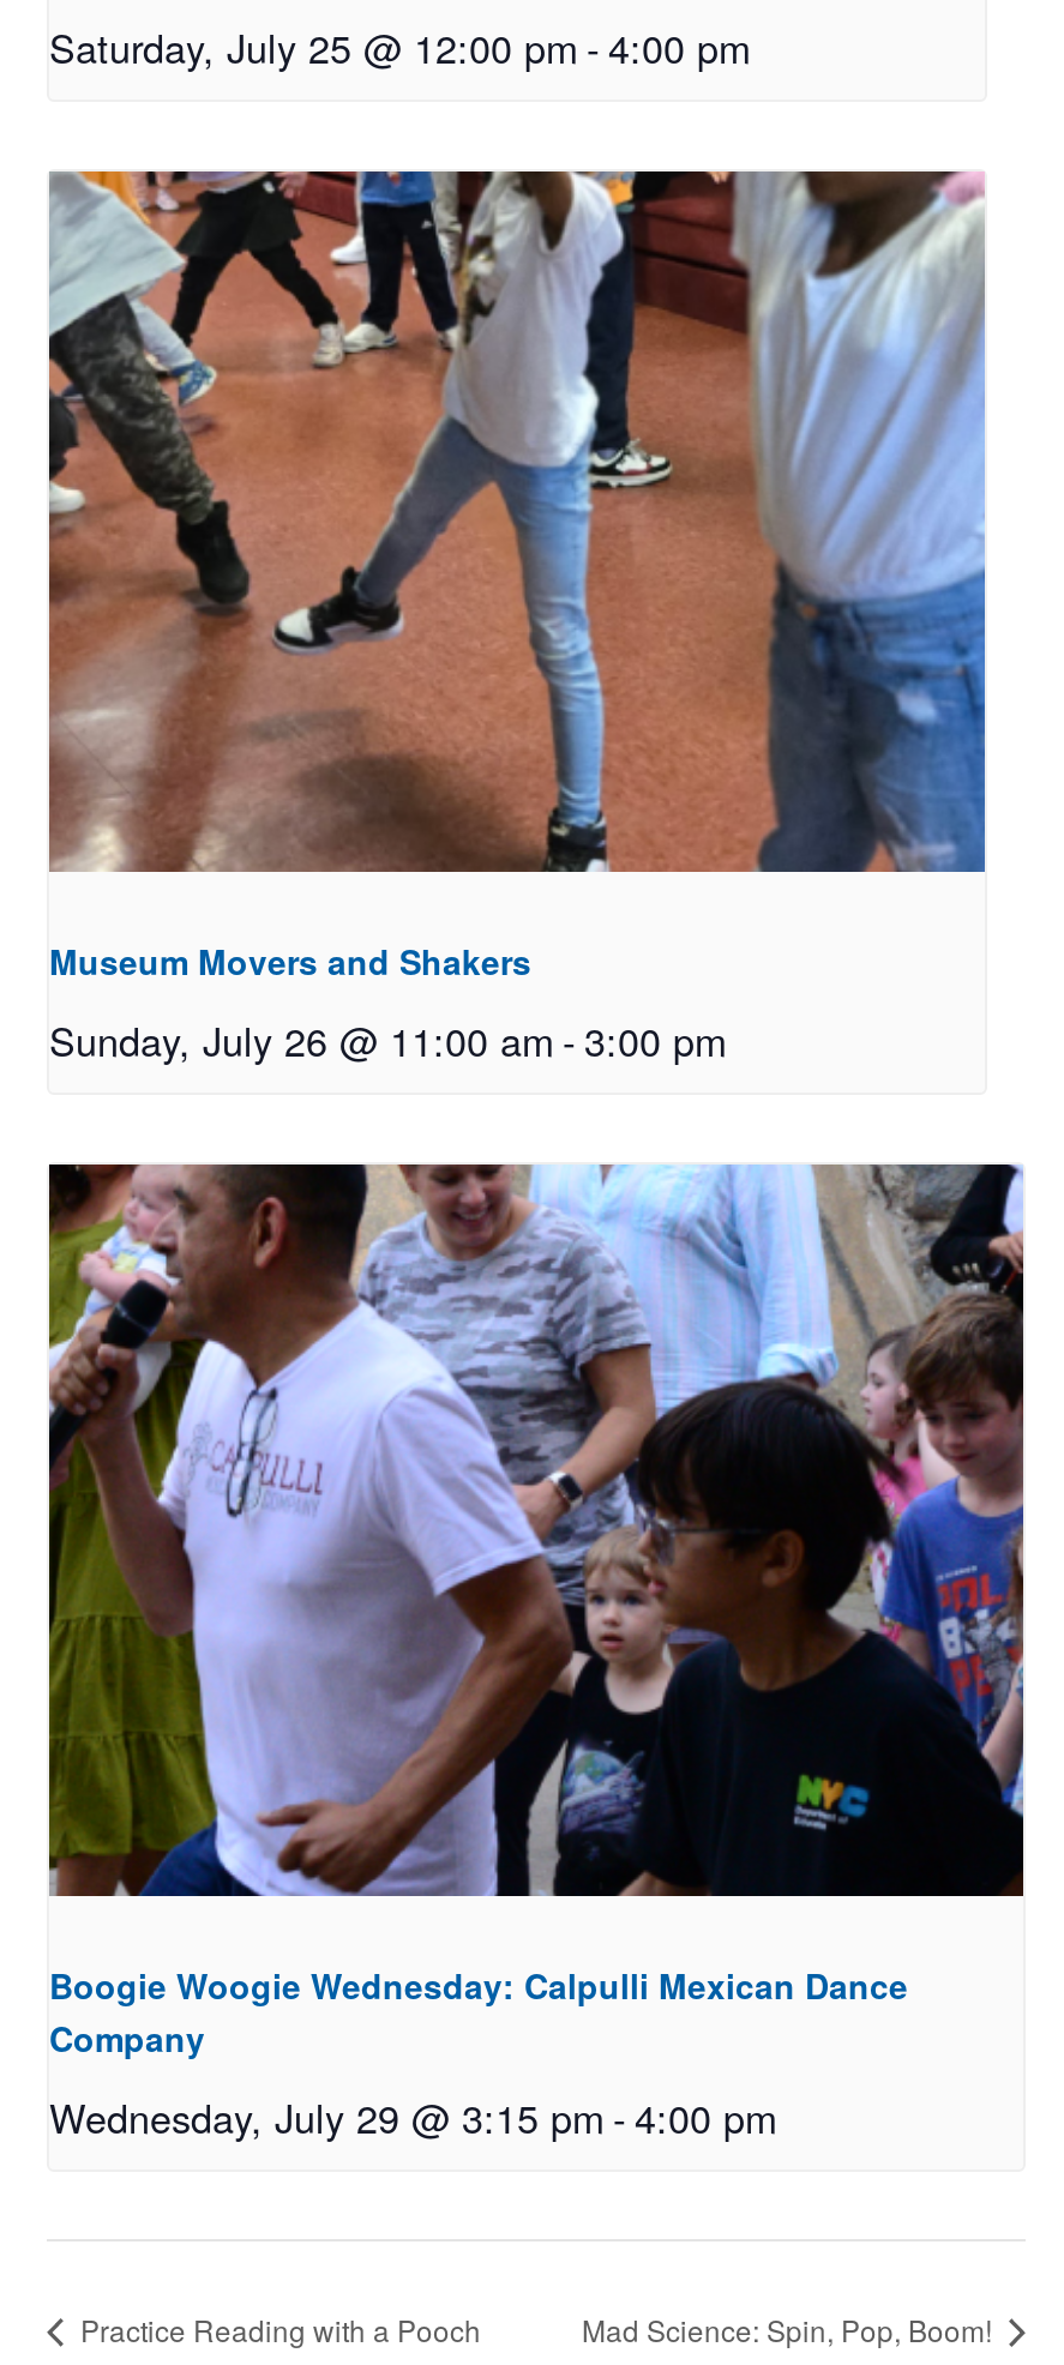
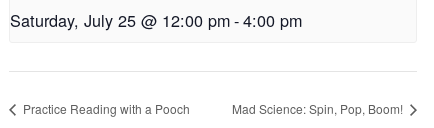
[47,169,987,1069] [image] | Museum Movers and Shakers | Sunday, July 26 @ 11:00 am - 3:00 pm -> none
[47,1162,1026,2145] [image] | Boogie Woogie Wednesday: Calpulli Mexican Dance | Company | Wednesday, July 29 @ 3:15 pm - 4:00 pm -> none

